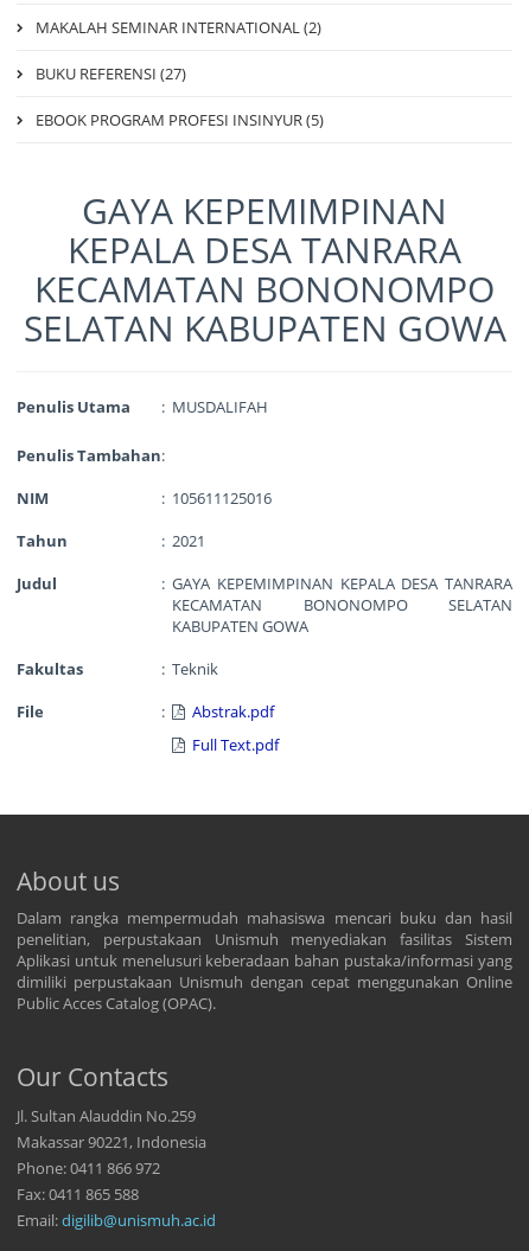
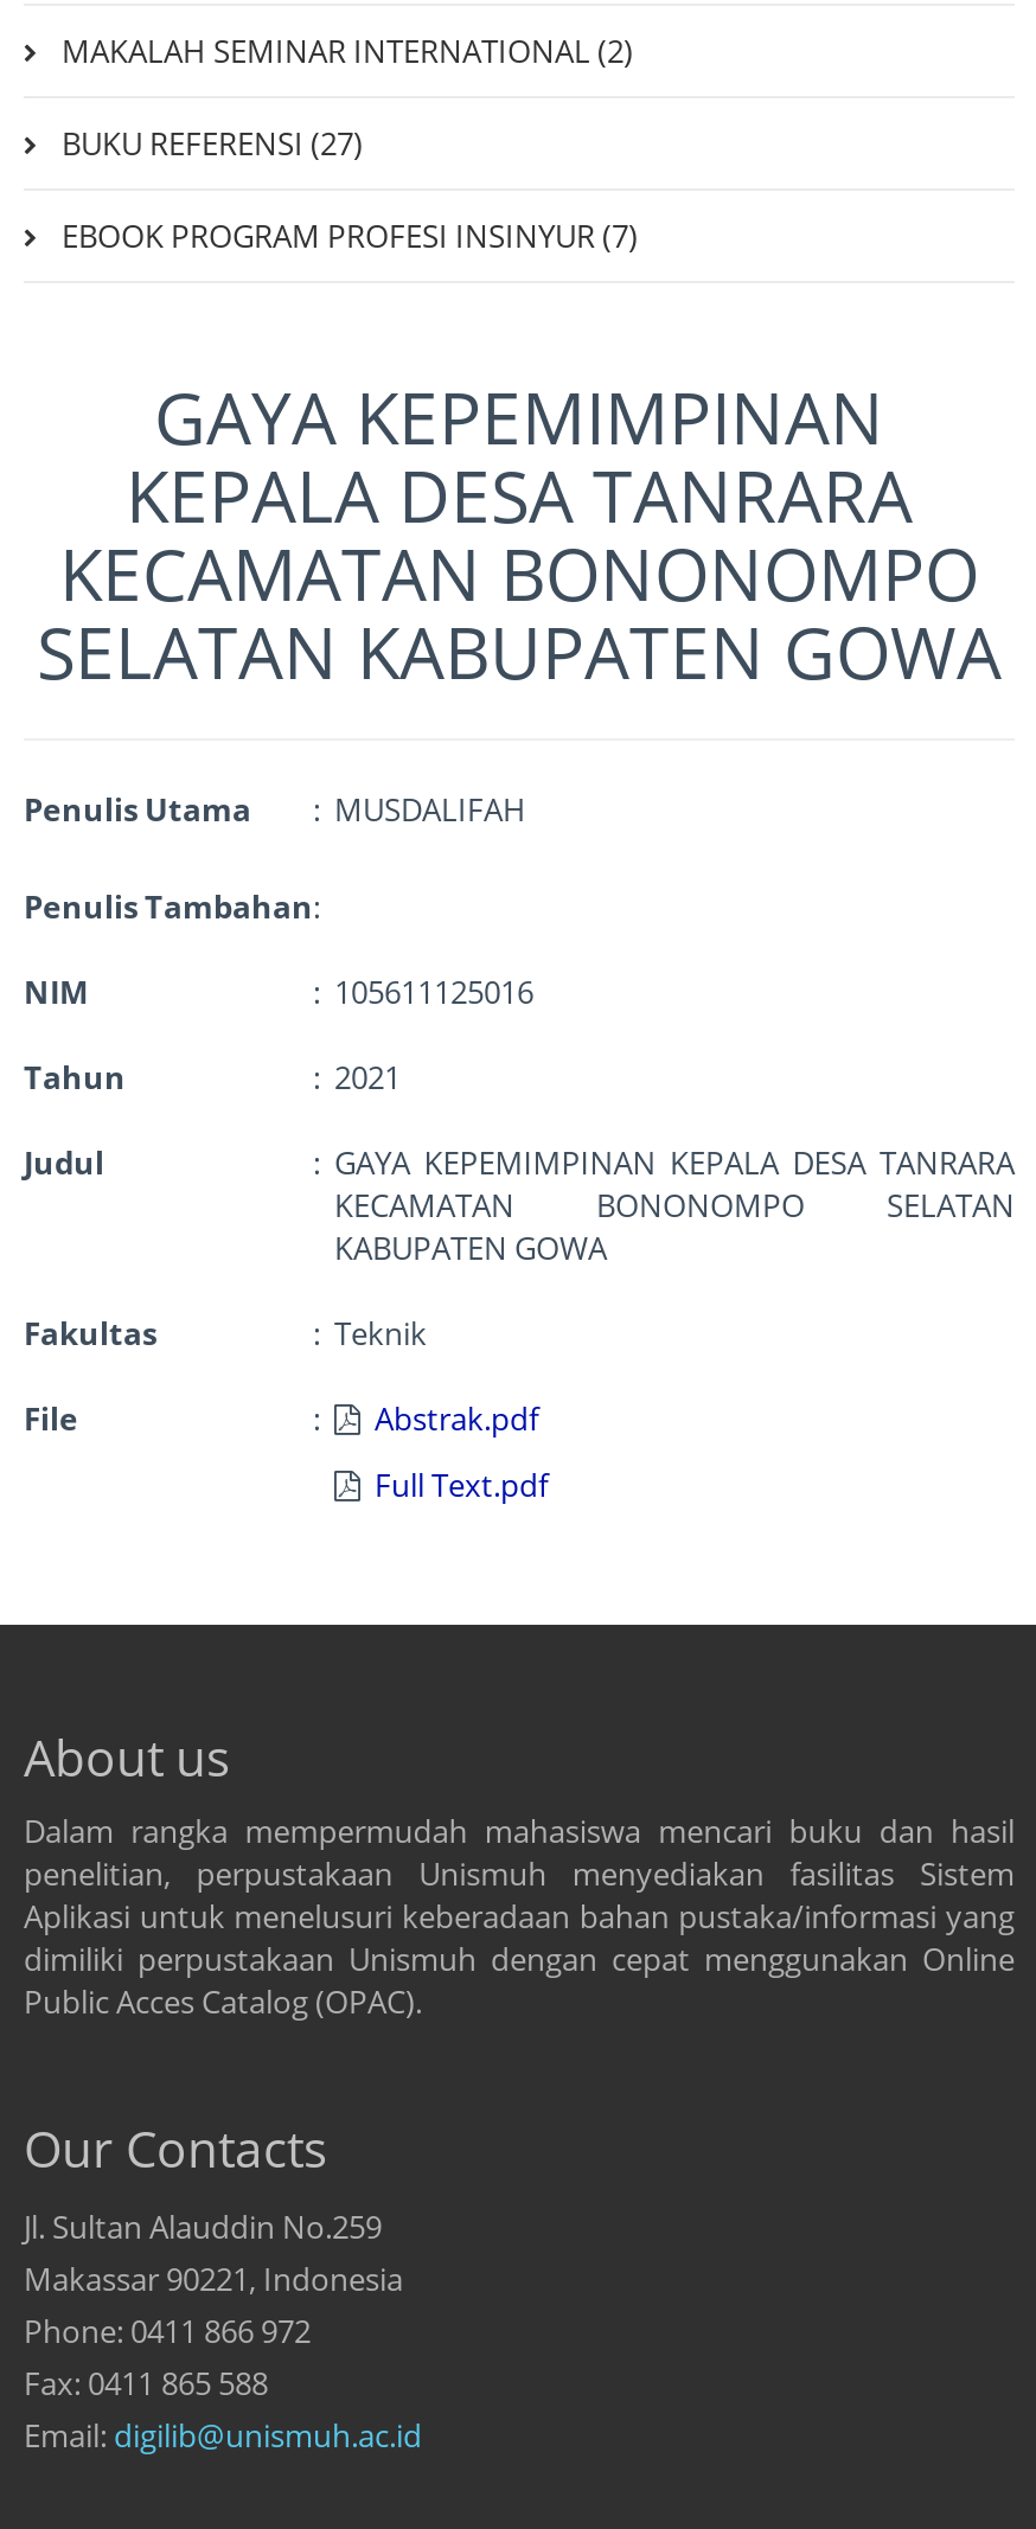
[36,109,324,130] EBOOK PROGRAM PROFESI INSINYUR (5) -> [62,215,638,257] EBOOK PROGRAM PROFESI INSINYUR (7)

